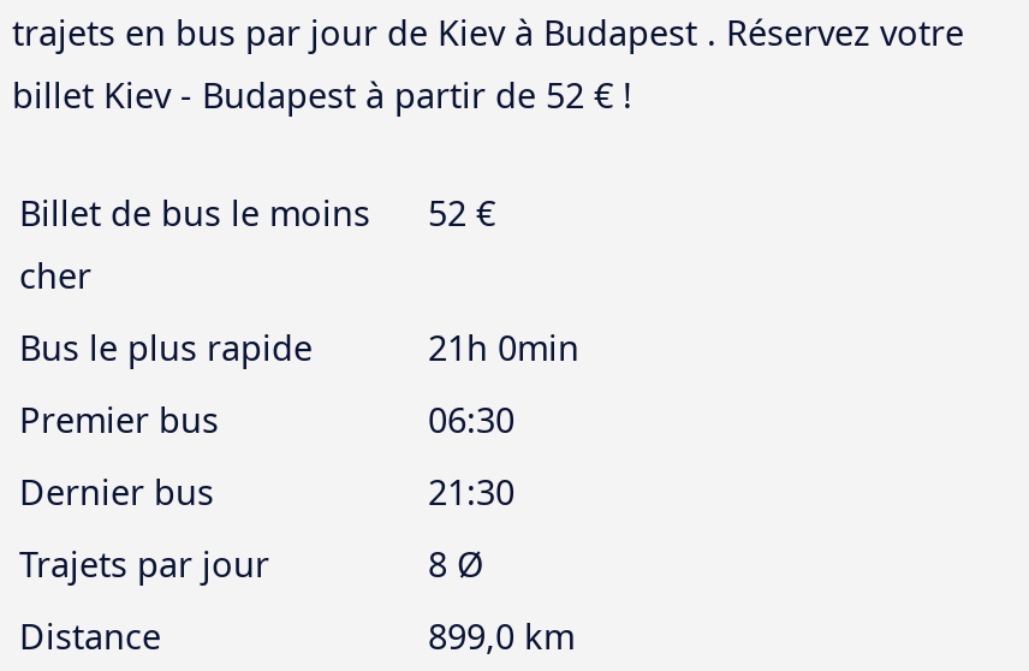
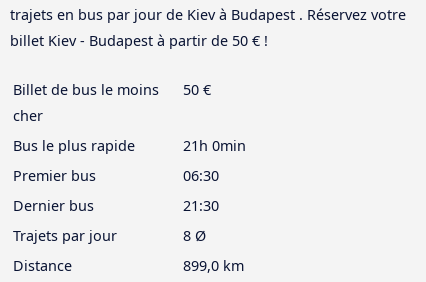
[12,73,632,118] billet Kiev - Budapest à partir de 52 € ! -> [10,31,268,50] billet Kiev - Budapest à partir de 50 € !
[19,190,495,236] Billet de bus le moins 52 € -> [13,80,211,99] Billet de bus le moins 50 €

